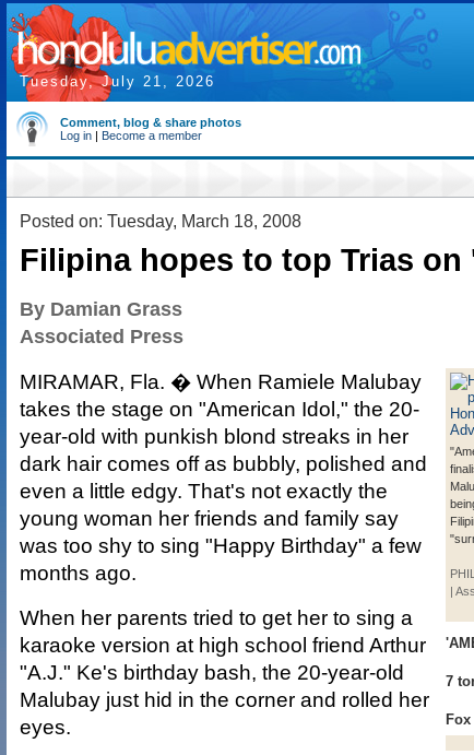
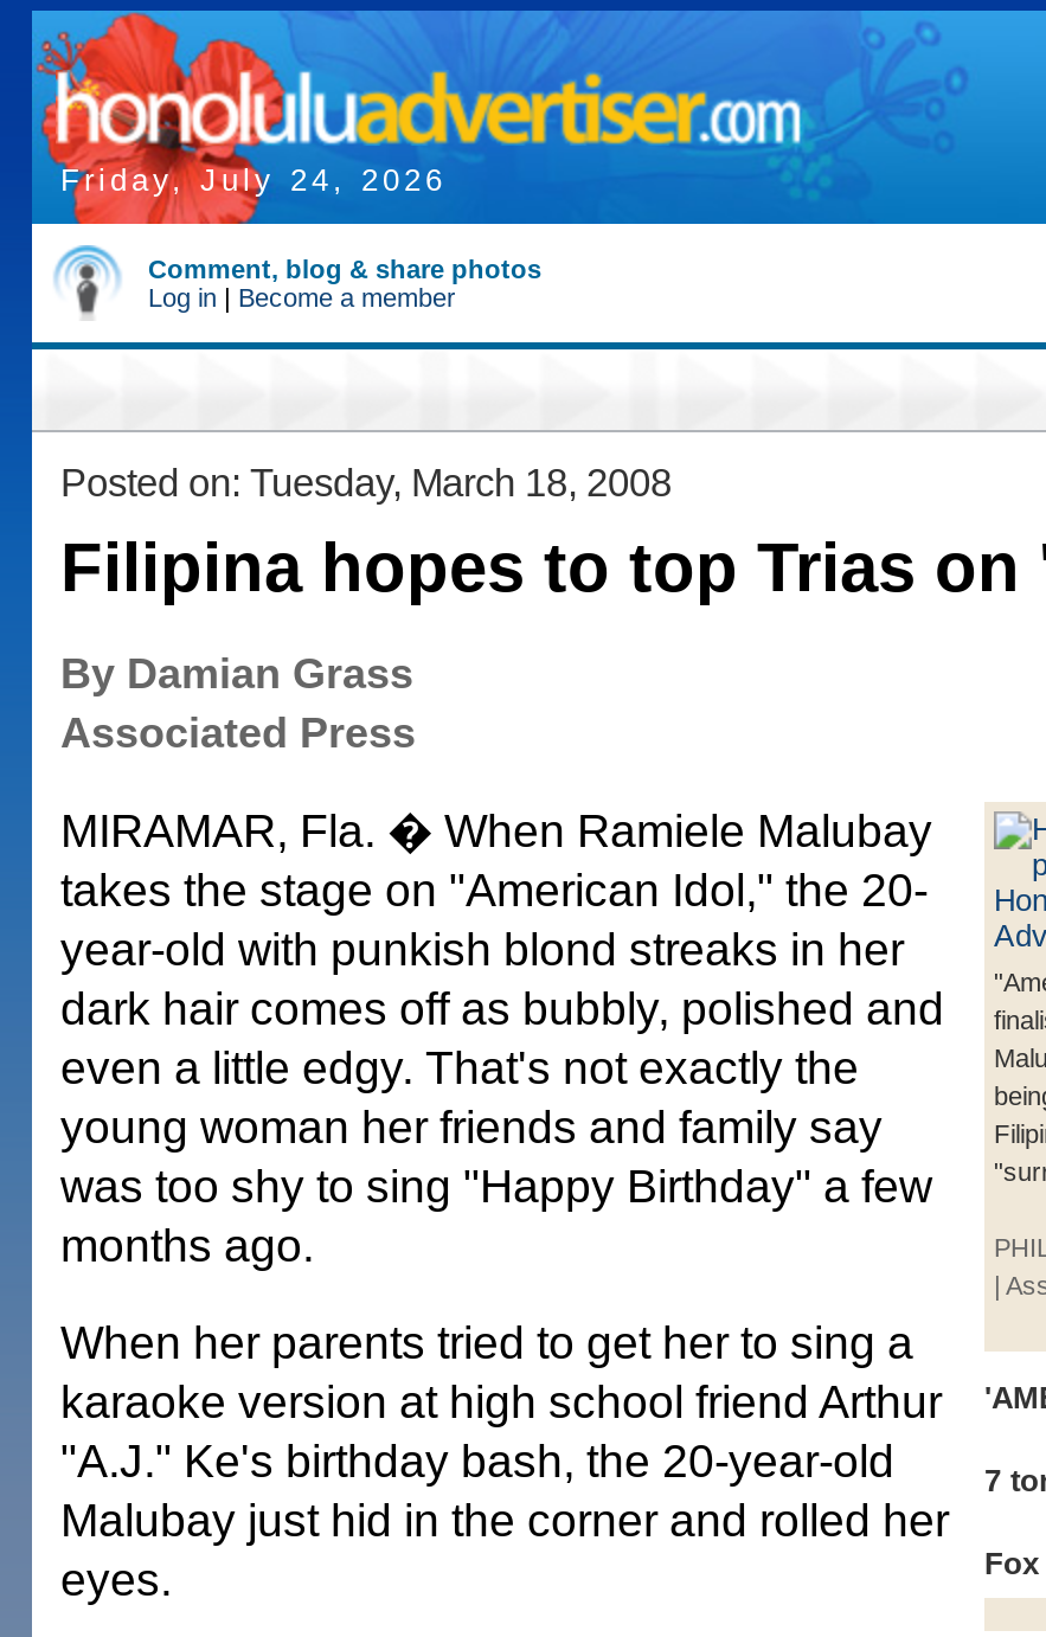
[20,73,215,90] Tuesday, July 21, 2026 -> [60,162,447,198] Friday, July 24, 2026

